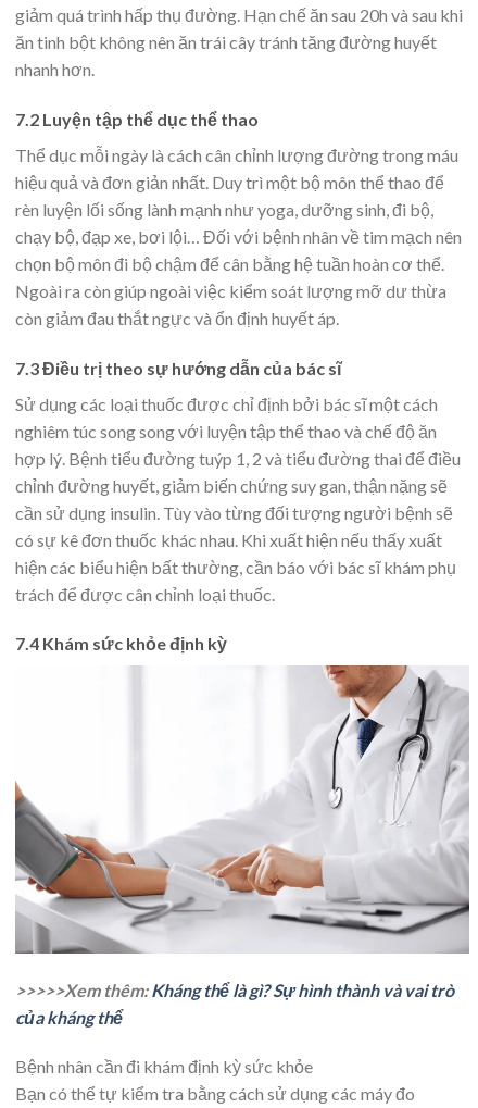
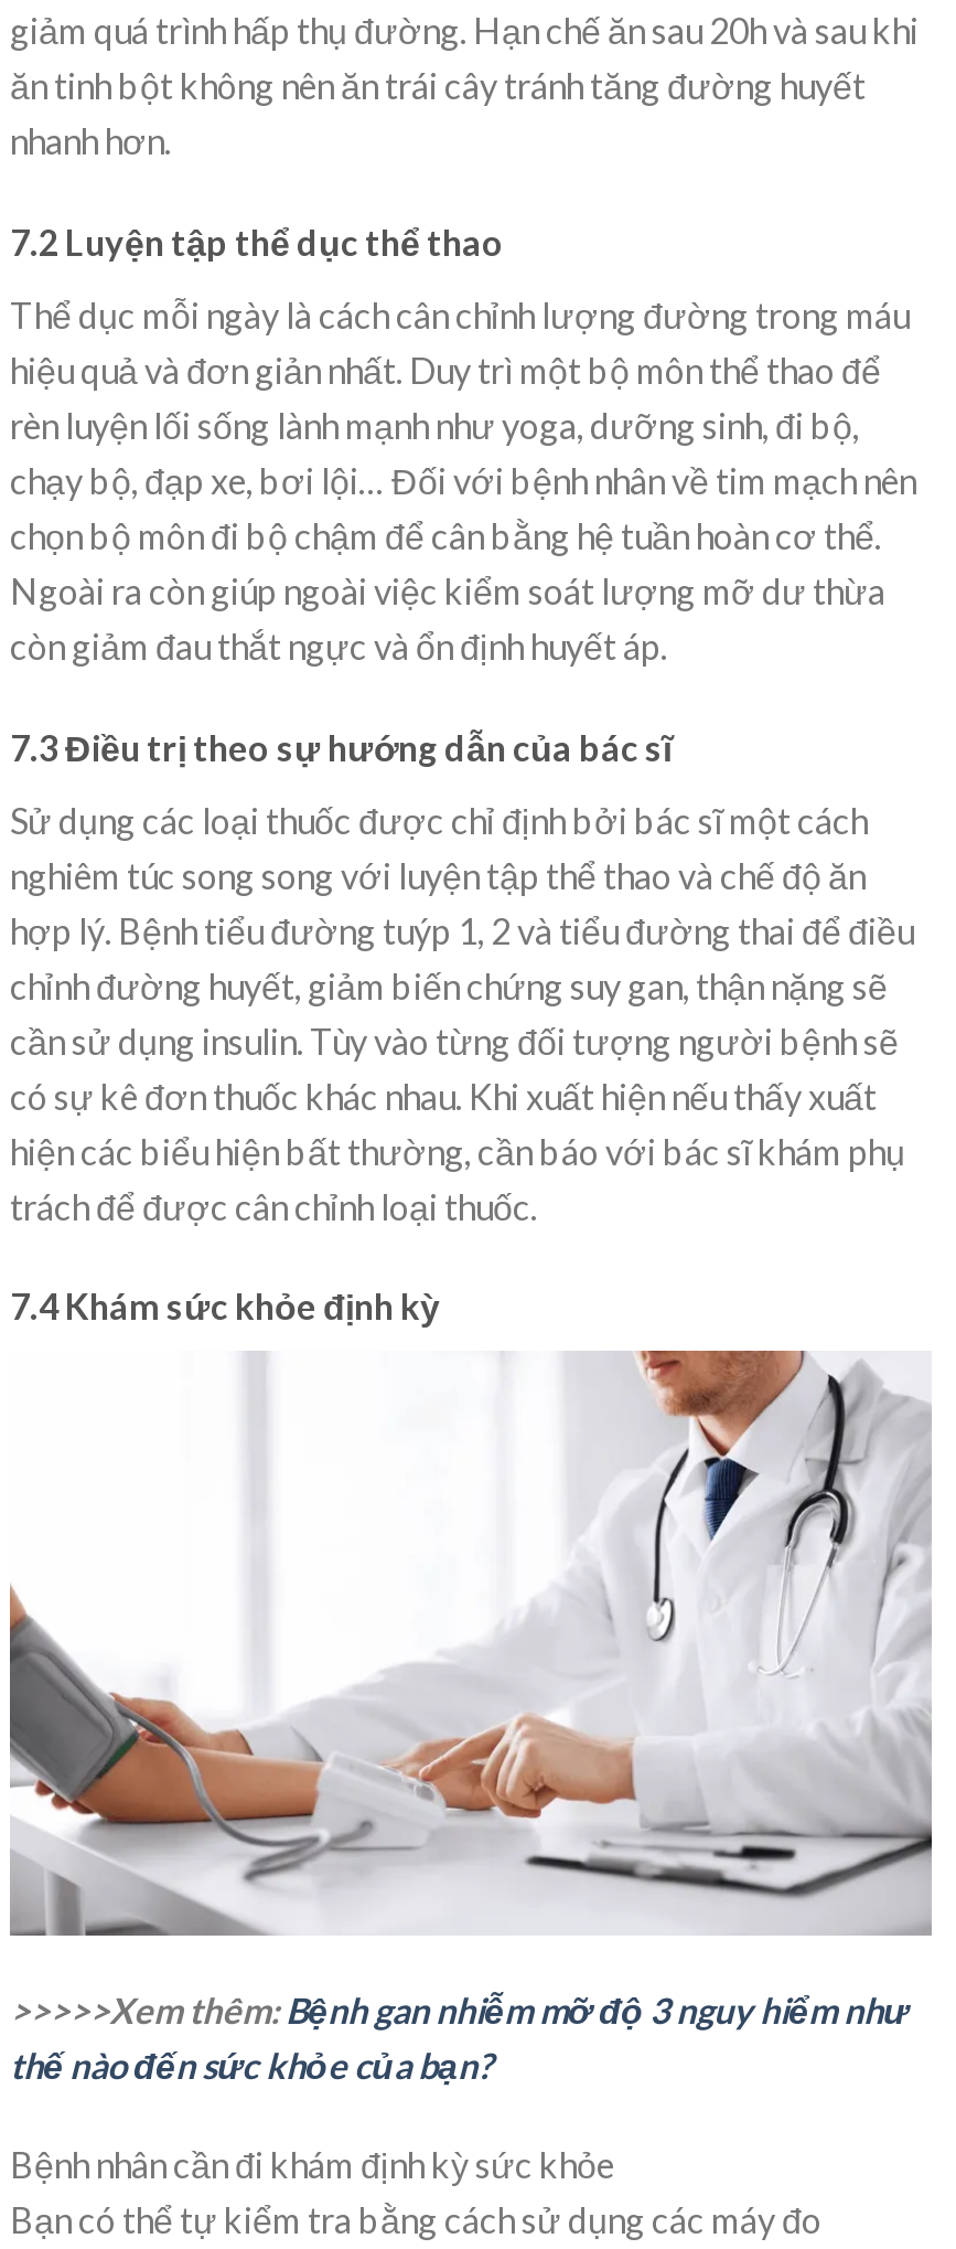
[15,979,454,1027] >>>>>Xem thêm: Kháng thể là gì? Sự hình thành và vai trò | của kháng thể -> [10,1987,907,2085] >>>>>Xem thêm: Bệnh gan nhiễm mỡ độ 3 nguy hiểm như | thế nào đến sức khỏe của bạn?

